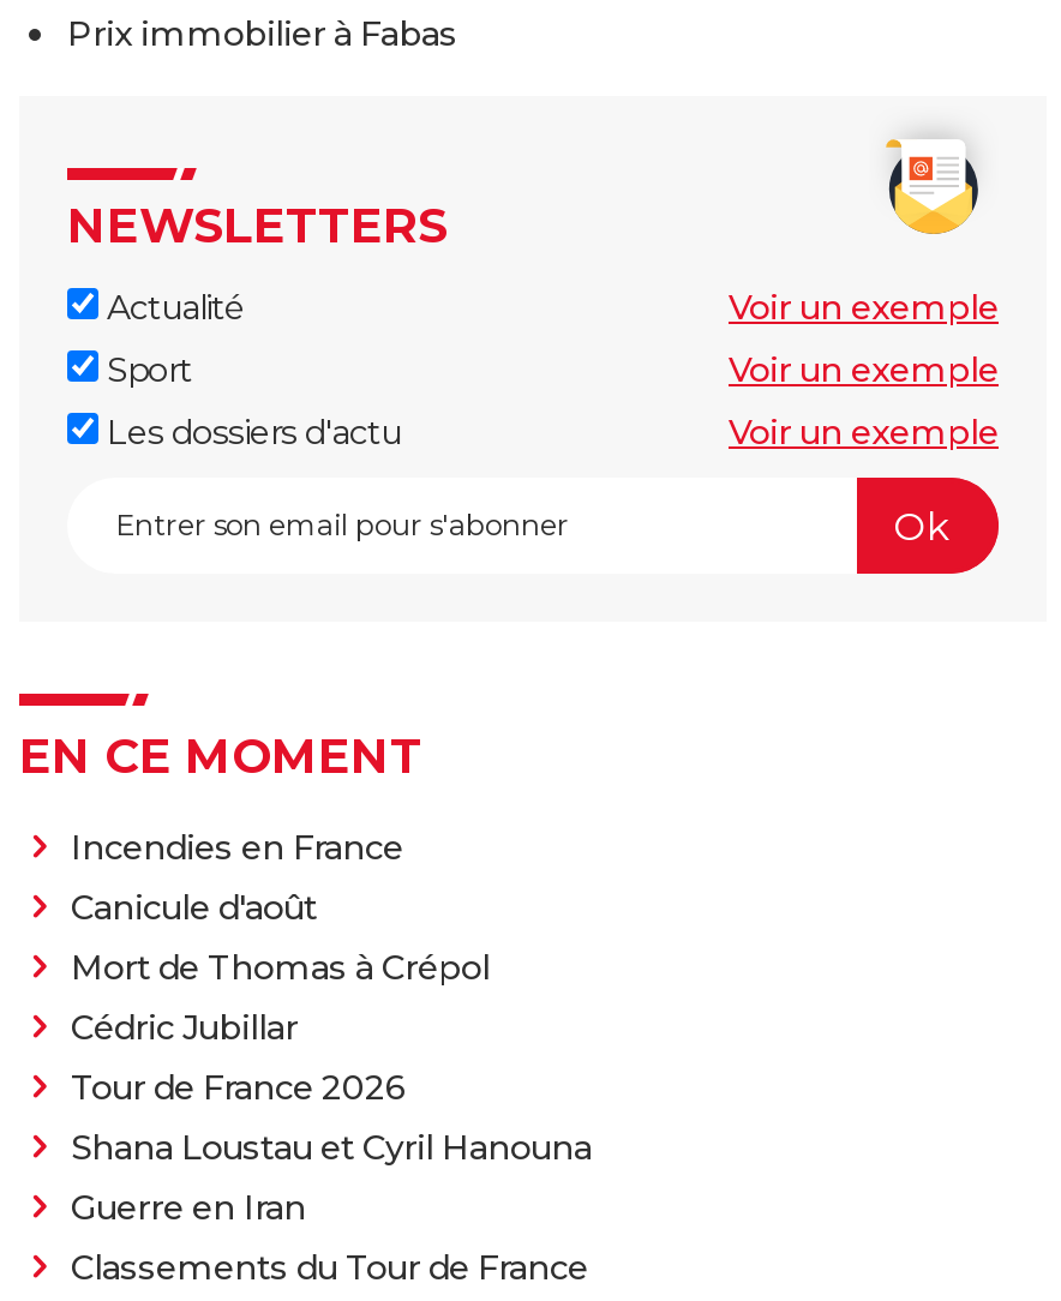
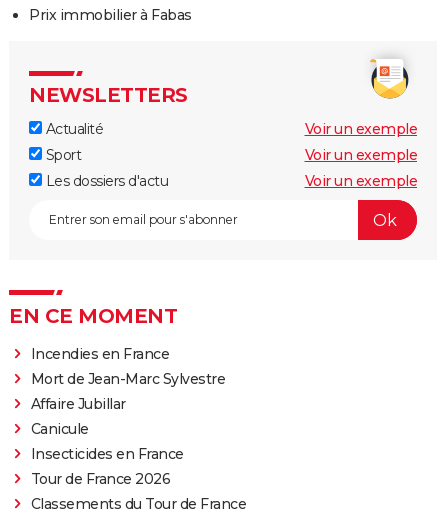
[71,887,490,1050] Canicule d'août | Mort de Thomas à Crépol | Cédric Jubillar -> [30,370,225,463] Mort de Jean-Marc Sylvestre | Affaire Jubillar | Canicule | Insecticides en France
moved [71,1067,406,1110] -> [30,470,170,488]: Tour de France 2026
[71,1127,592,1230] Shana Loustau et Cyril Hanouna | Guerre en Iran -> none

